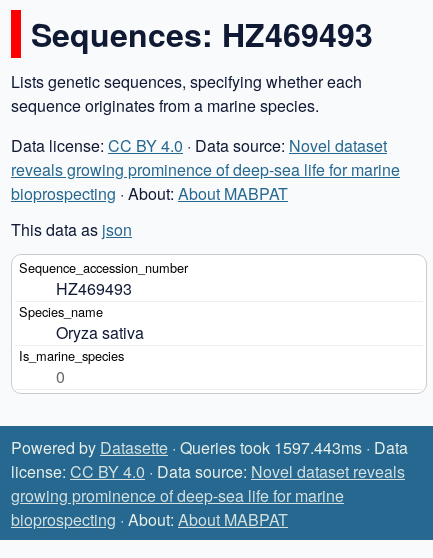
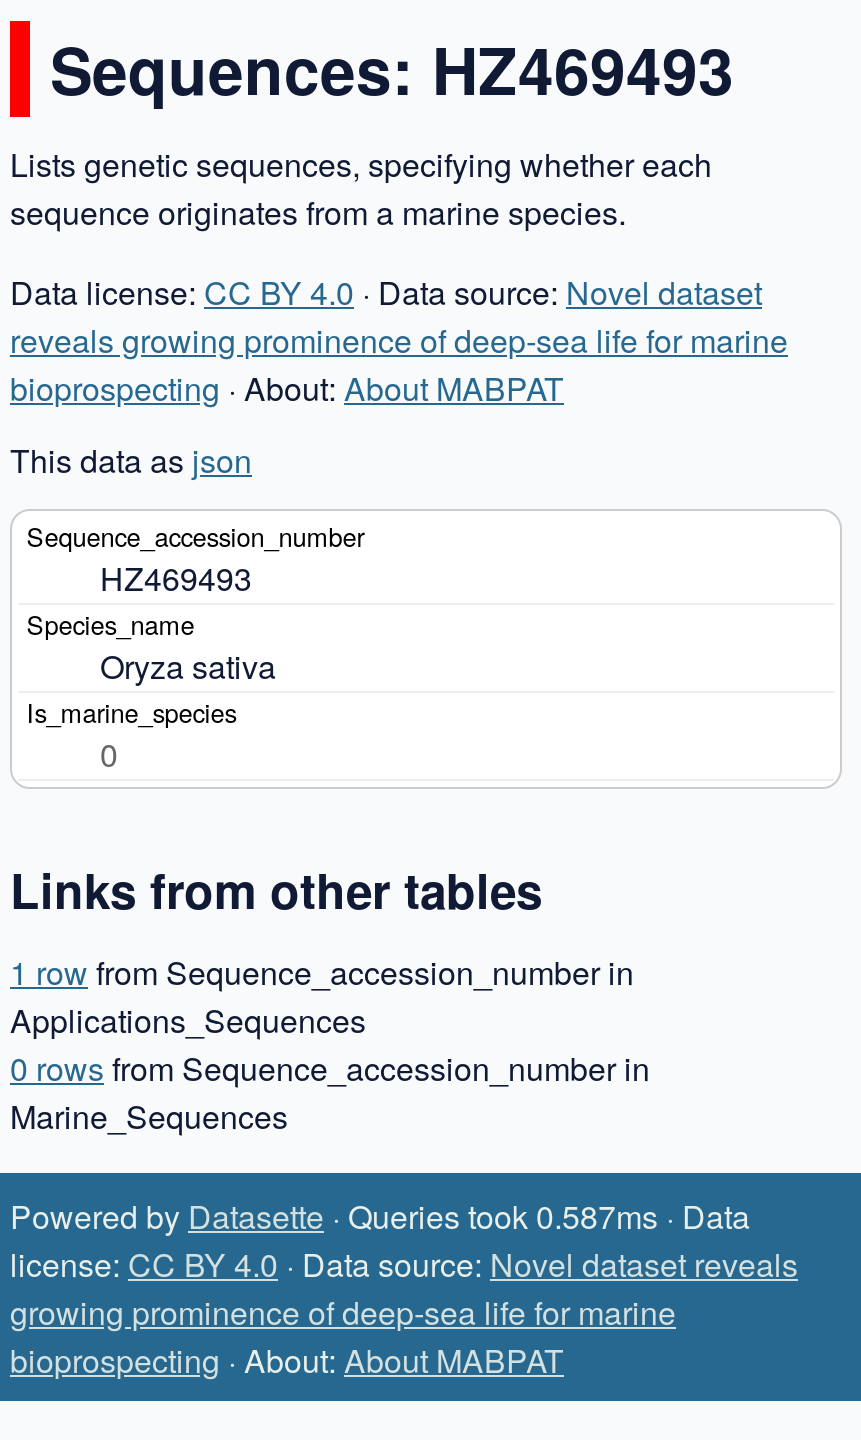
[11,436,408,459] Powered by Datasette · Queries took 1597.443ms · Data -> [10,855,750,1238] Links from other tables | 1 row from Sequence_accession_number in | Applications_Sequences | 0 rows from Sequence_accession_number in | Marine_Sequences | Powered by Datasette · Queries took 0.587ms · Data

